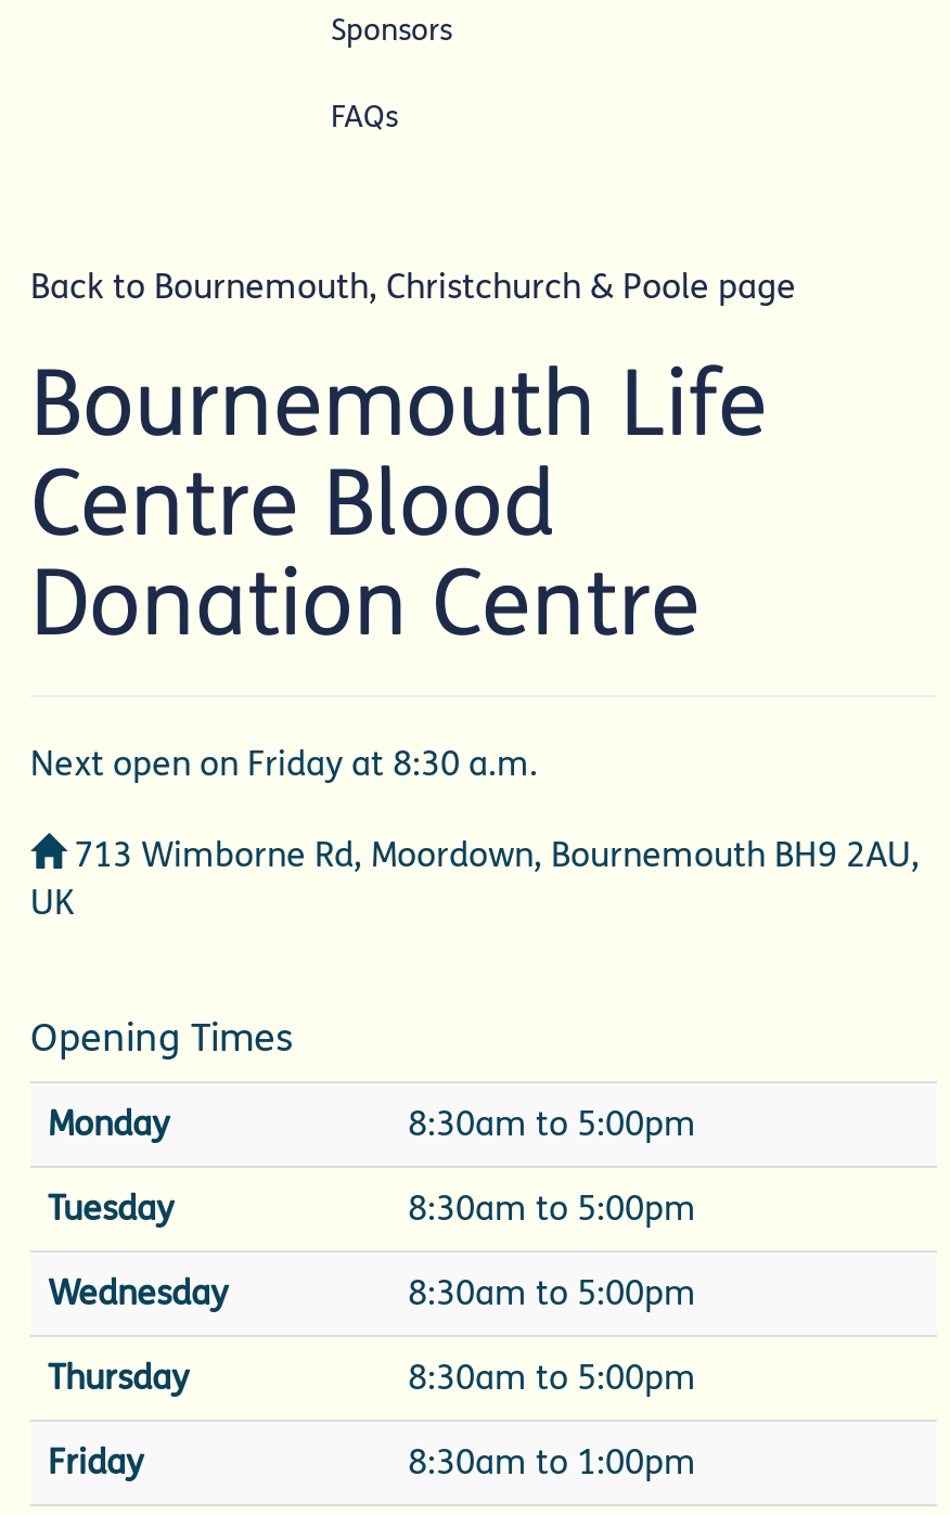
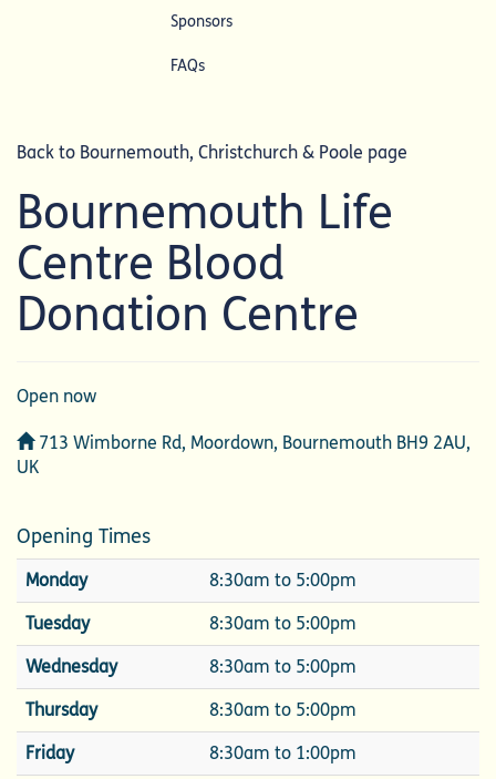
[30,744,538,785] Next open on Friday at 8:30 a.m. -> [17,386,96,407] Open now

